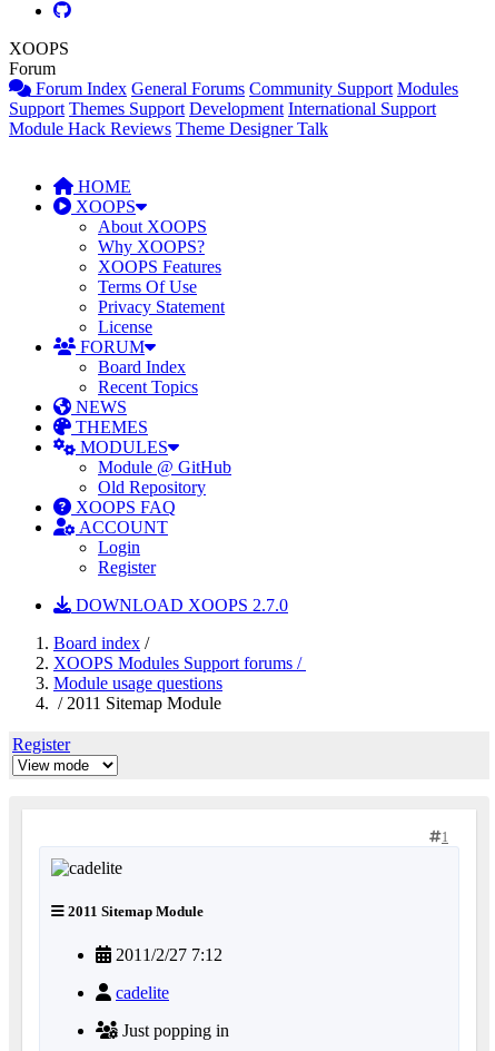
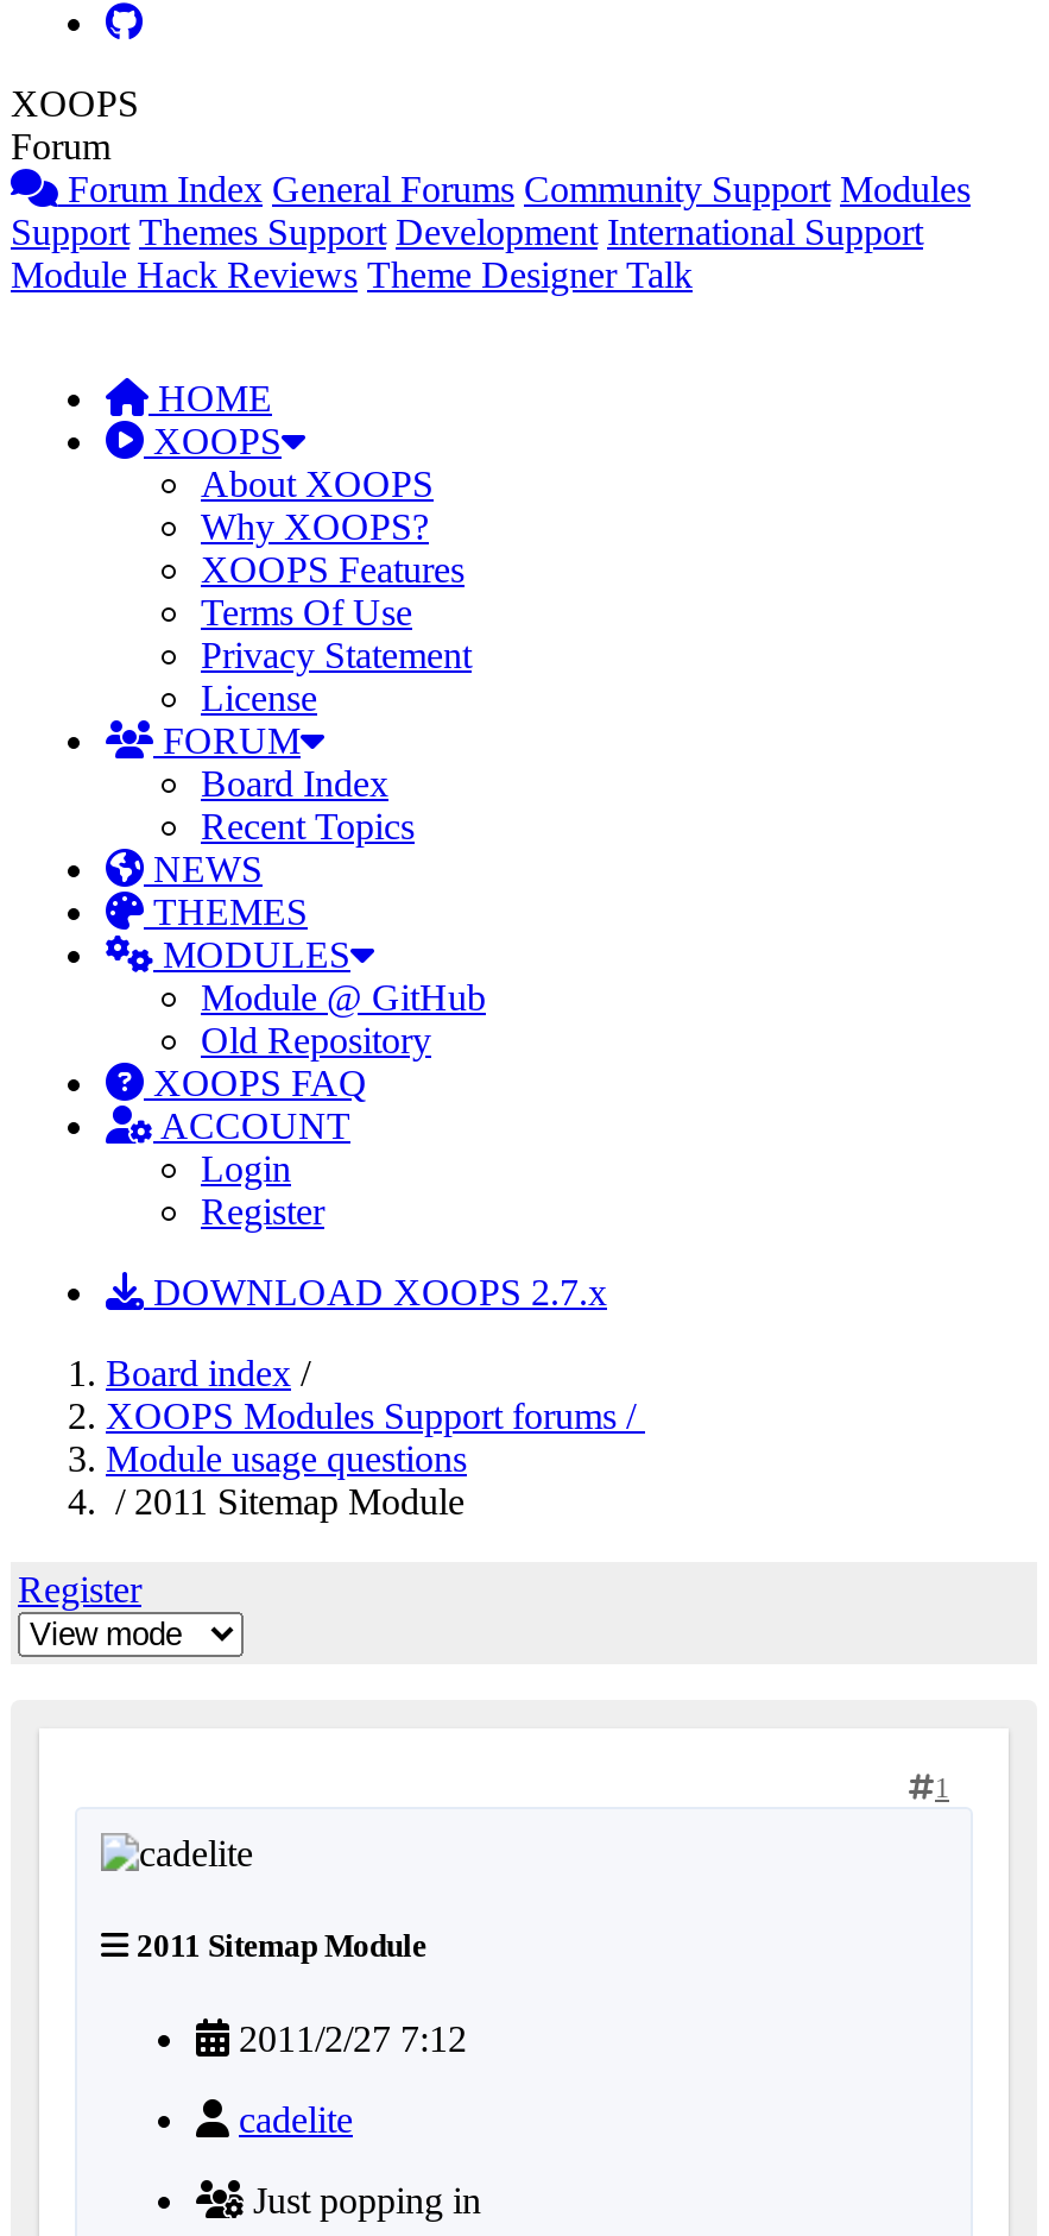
[71,596,288,615] DOWNLOAD XOOPS 2.7.0 -> [144,1272,607,1312] DOWNLOAD XOOPS 2.7.x

